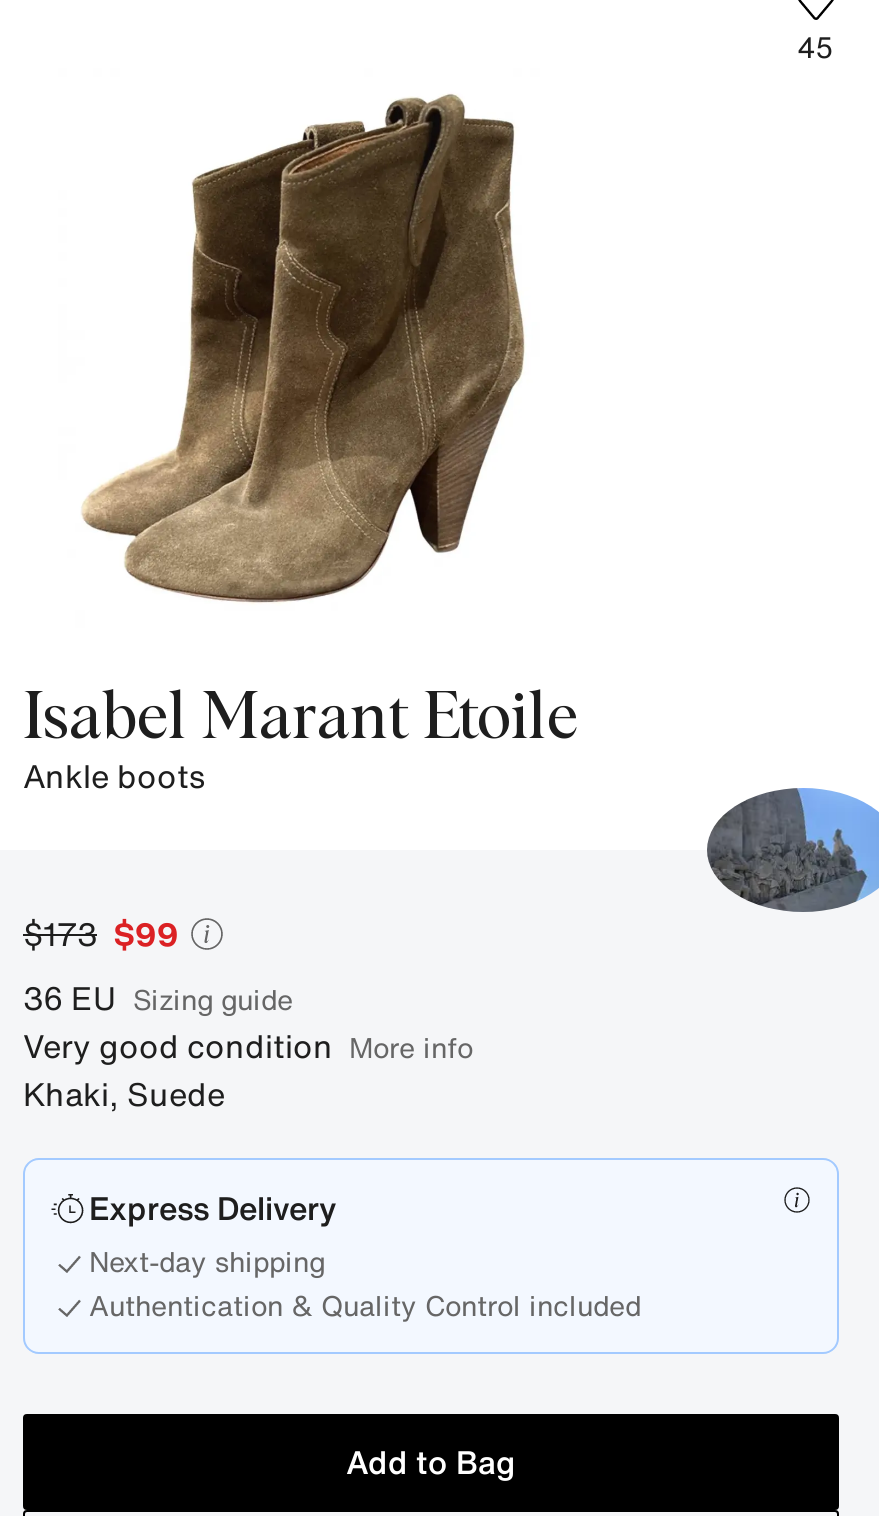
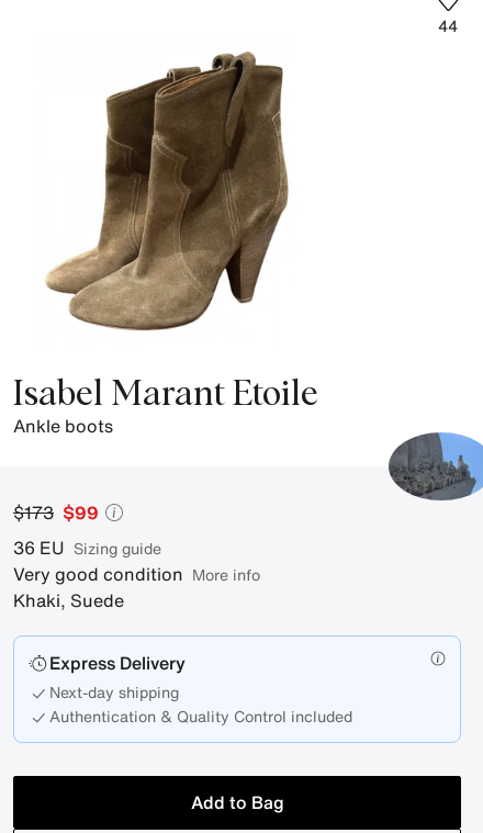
[797,26,833,68] 45 -> [438,14,458,37] 44

